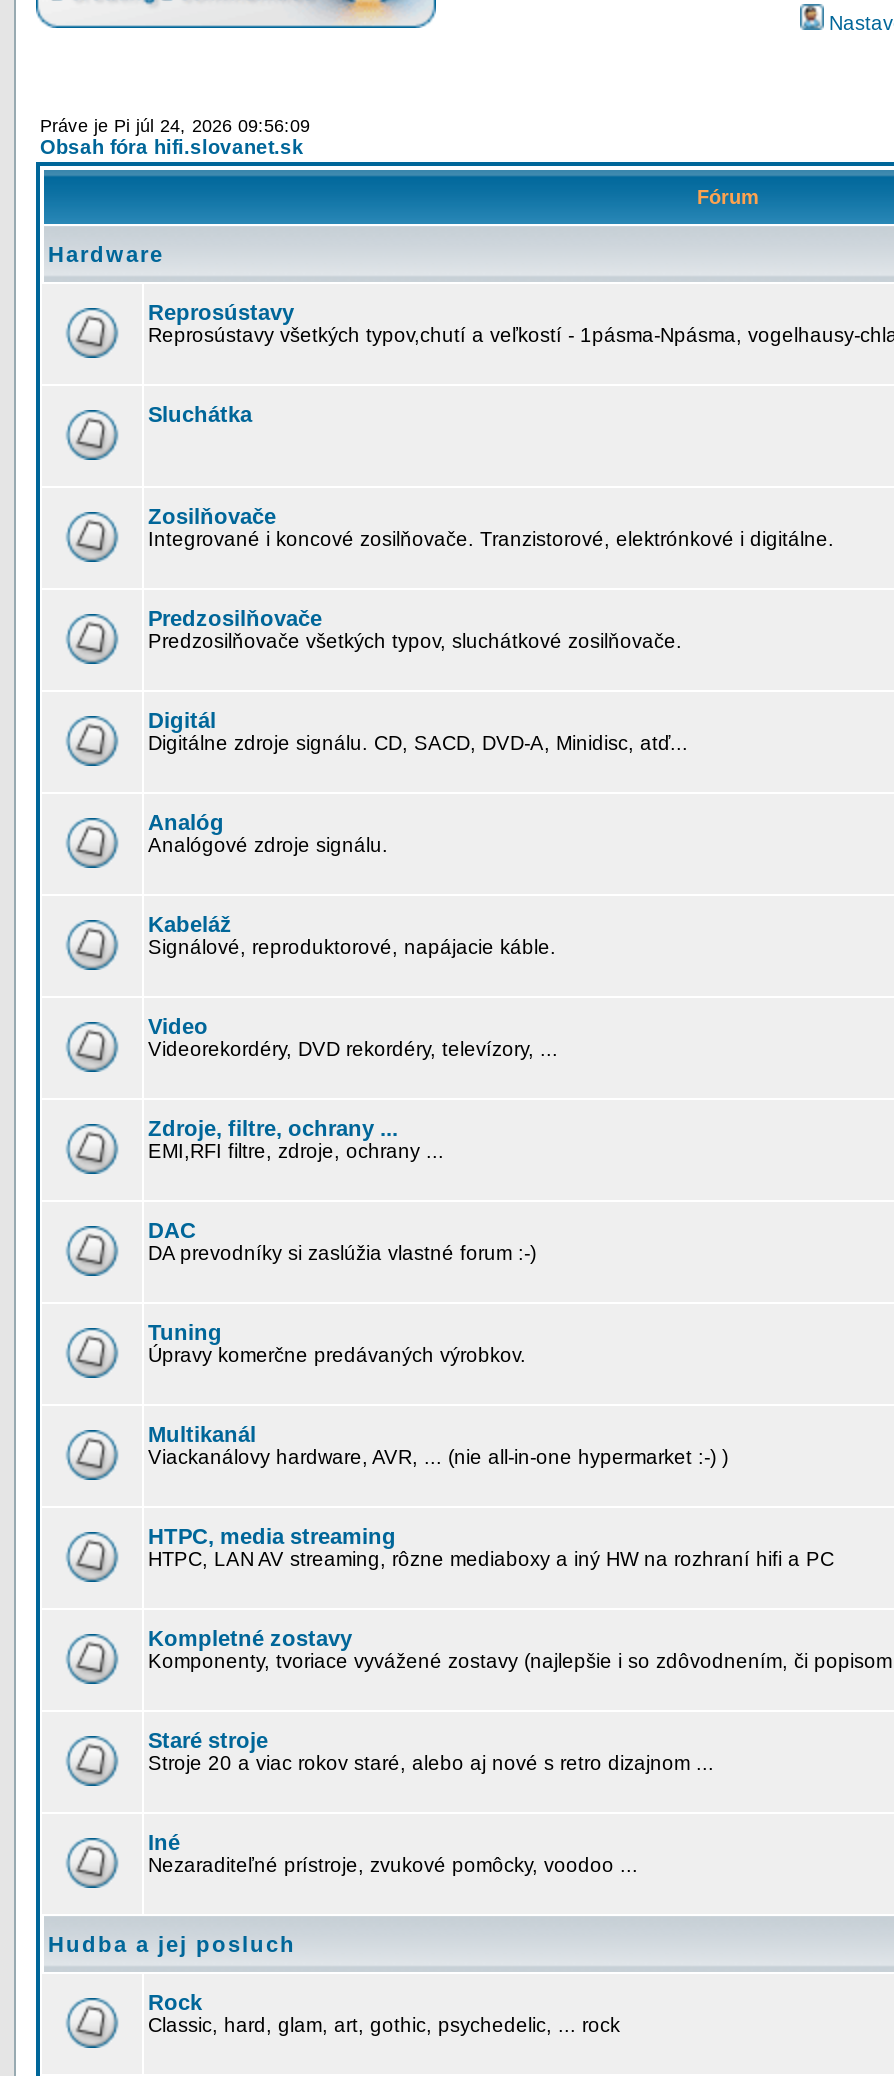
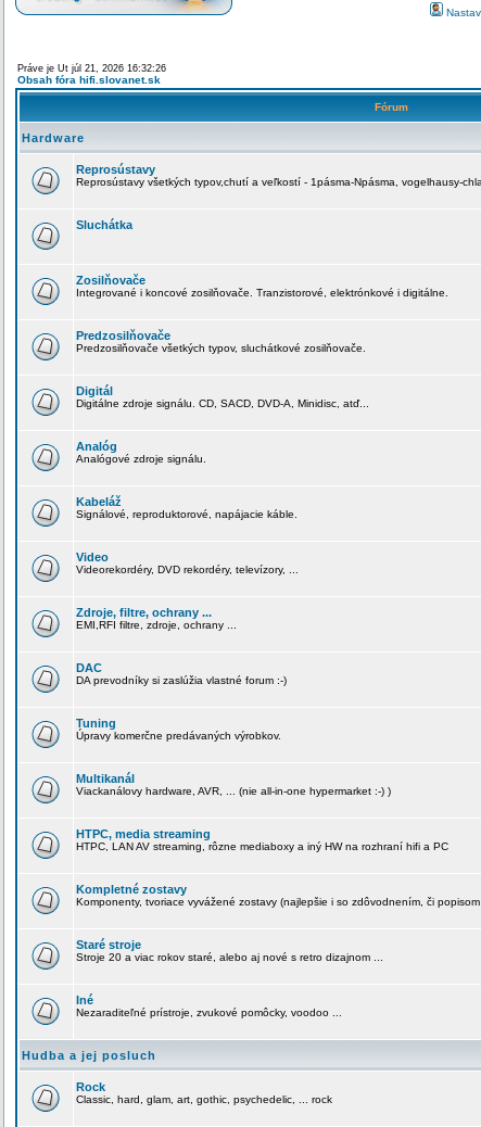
[40,116,310,136] Práve je Pi júl 24, 2026 09:56:09 -> [17,63,166,74] Práve je Ut júl 21, 2026 16:32:26

